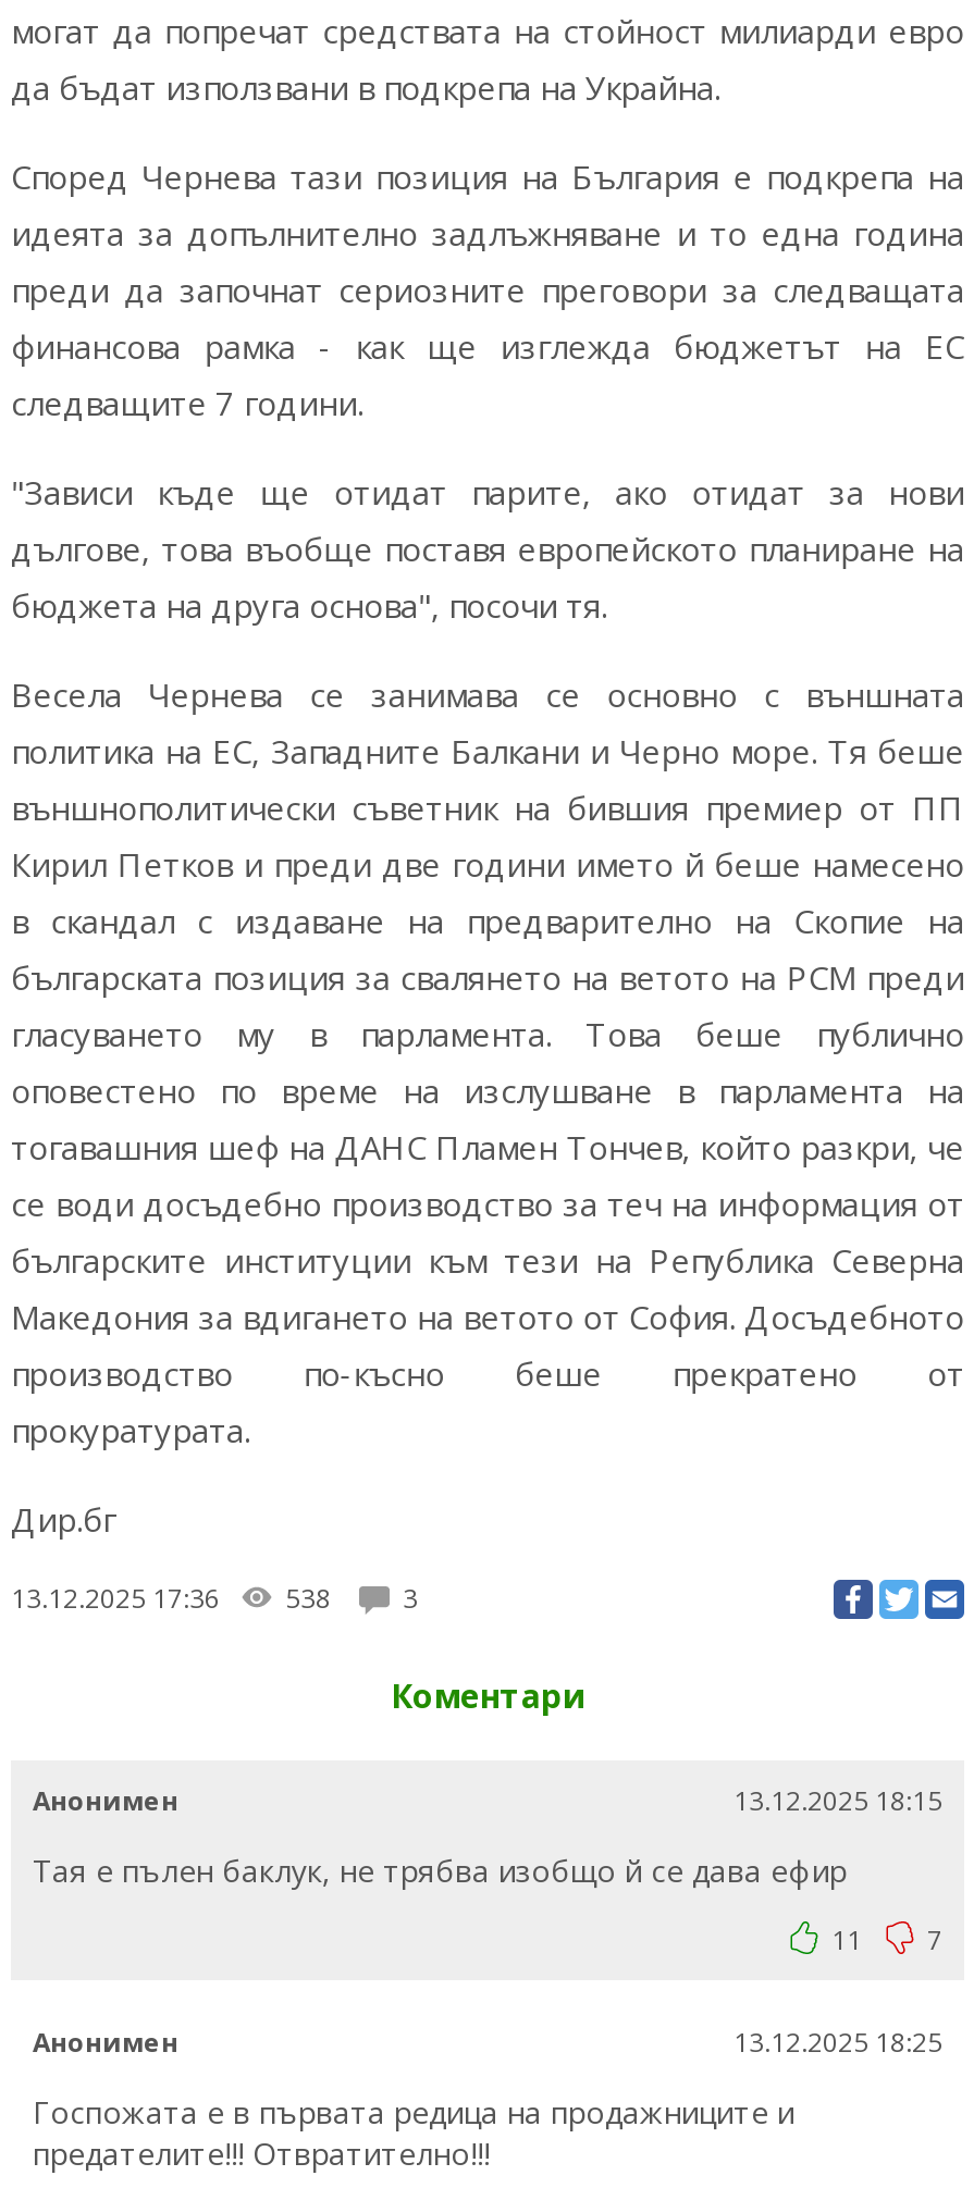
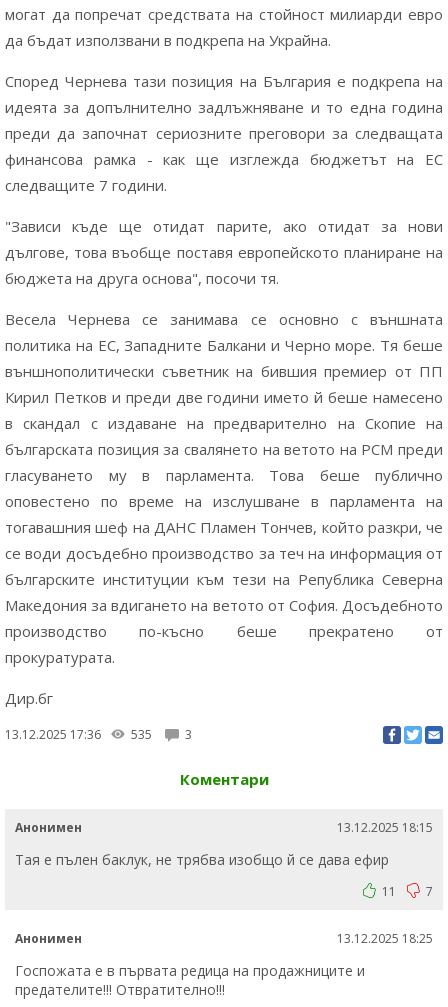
[11,1579,418,1616] 13.12.2025 17:36 538 3 -> [5,725,192,742] 13.12.2025 17:36 535 3

